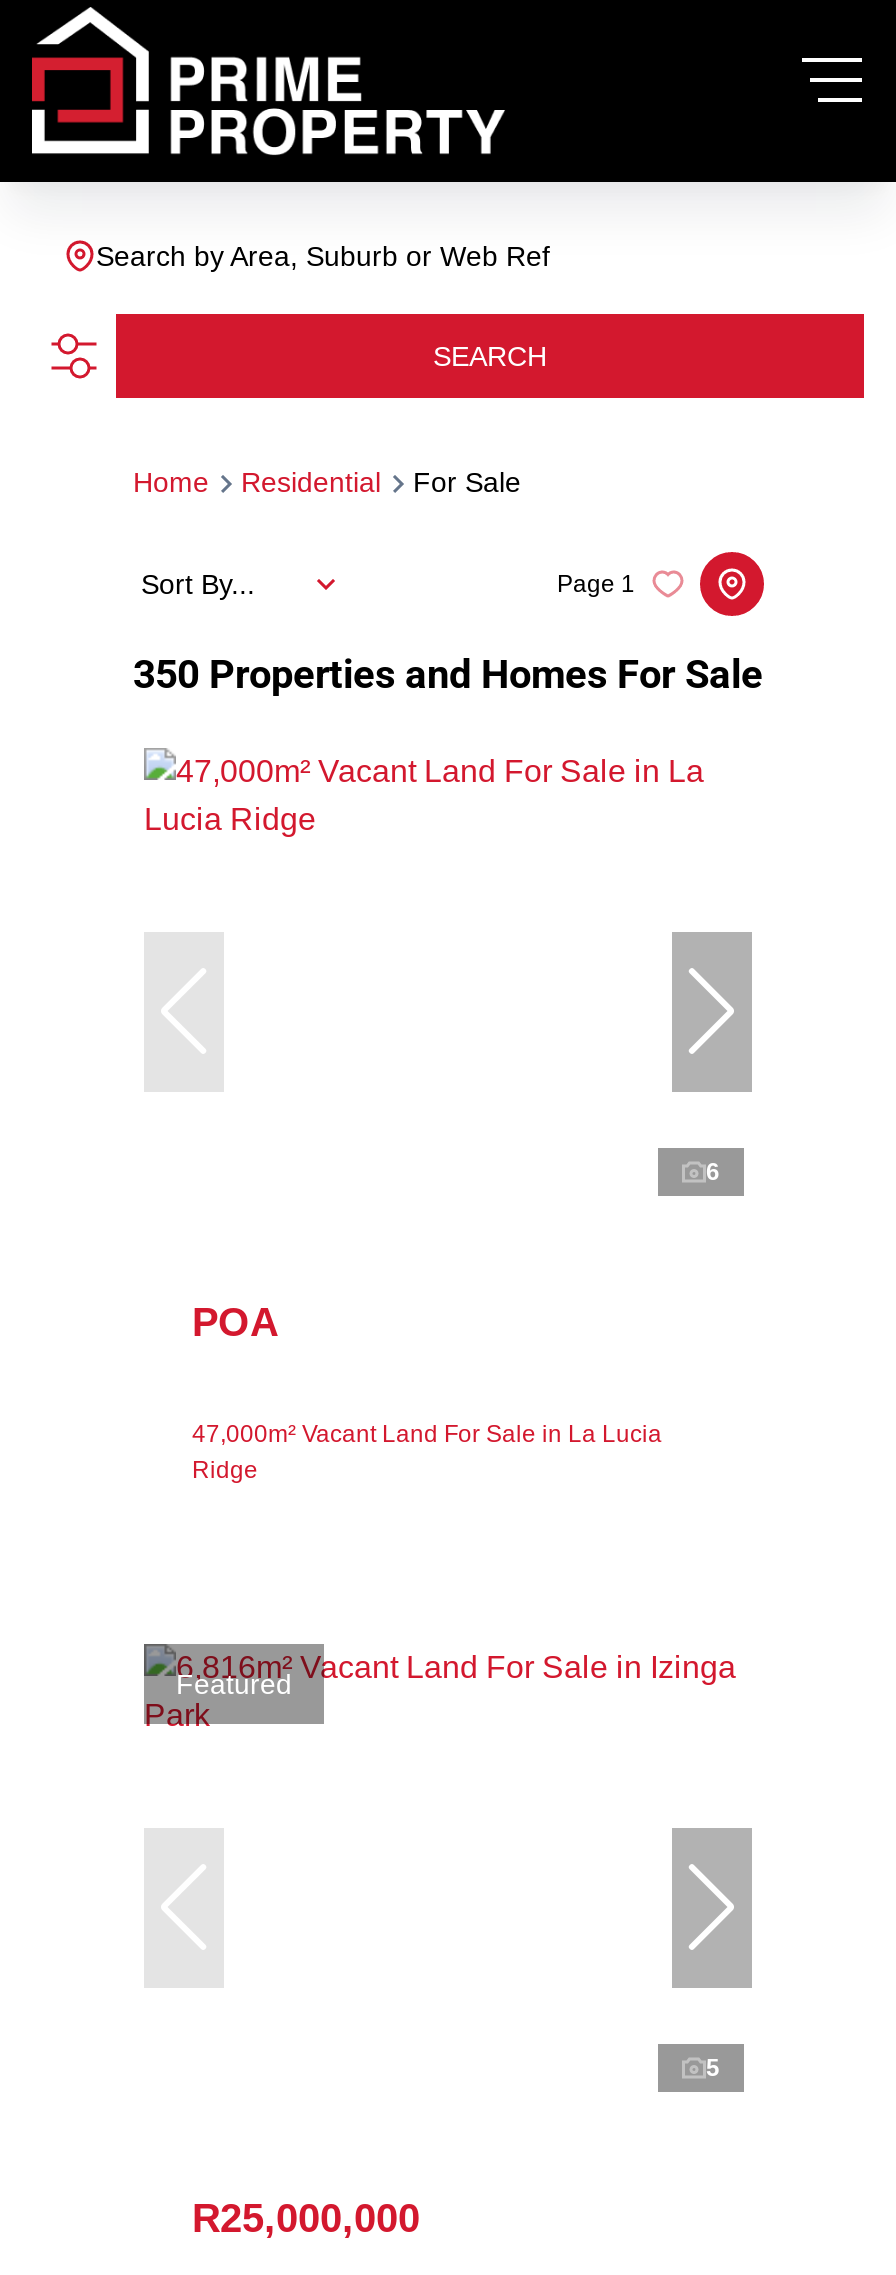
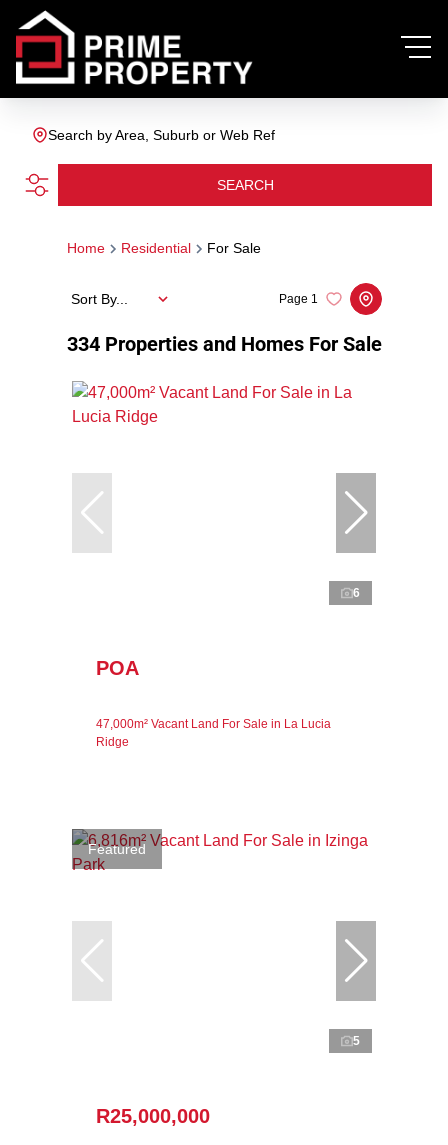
[133,650,763,698] 350 Properties and Homes For Sale -> [66,332,381,356] 334 Properties and Homes For Sale

